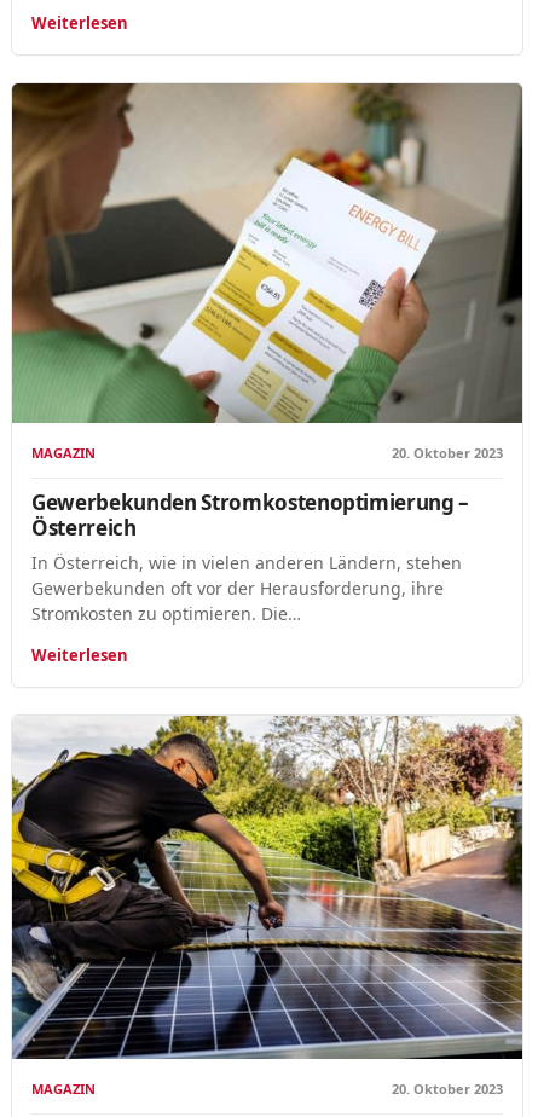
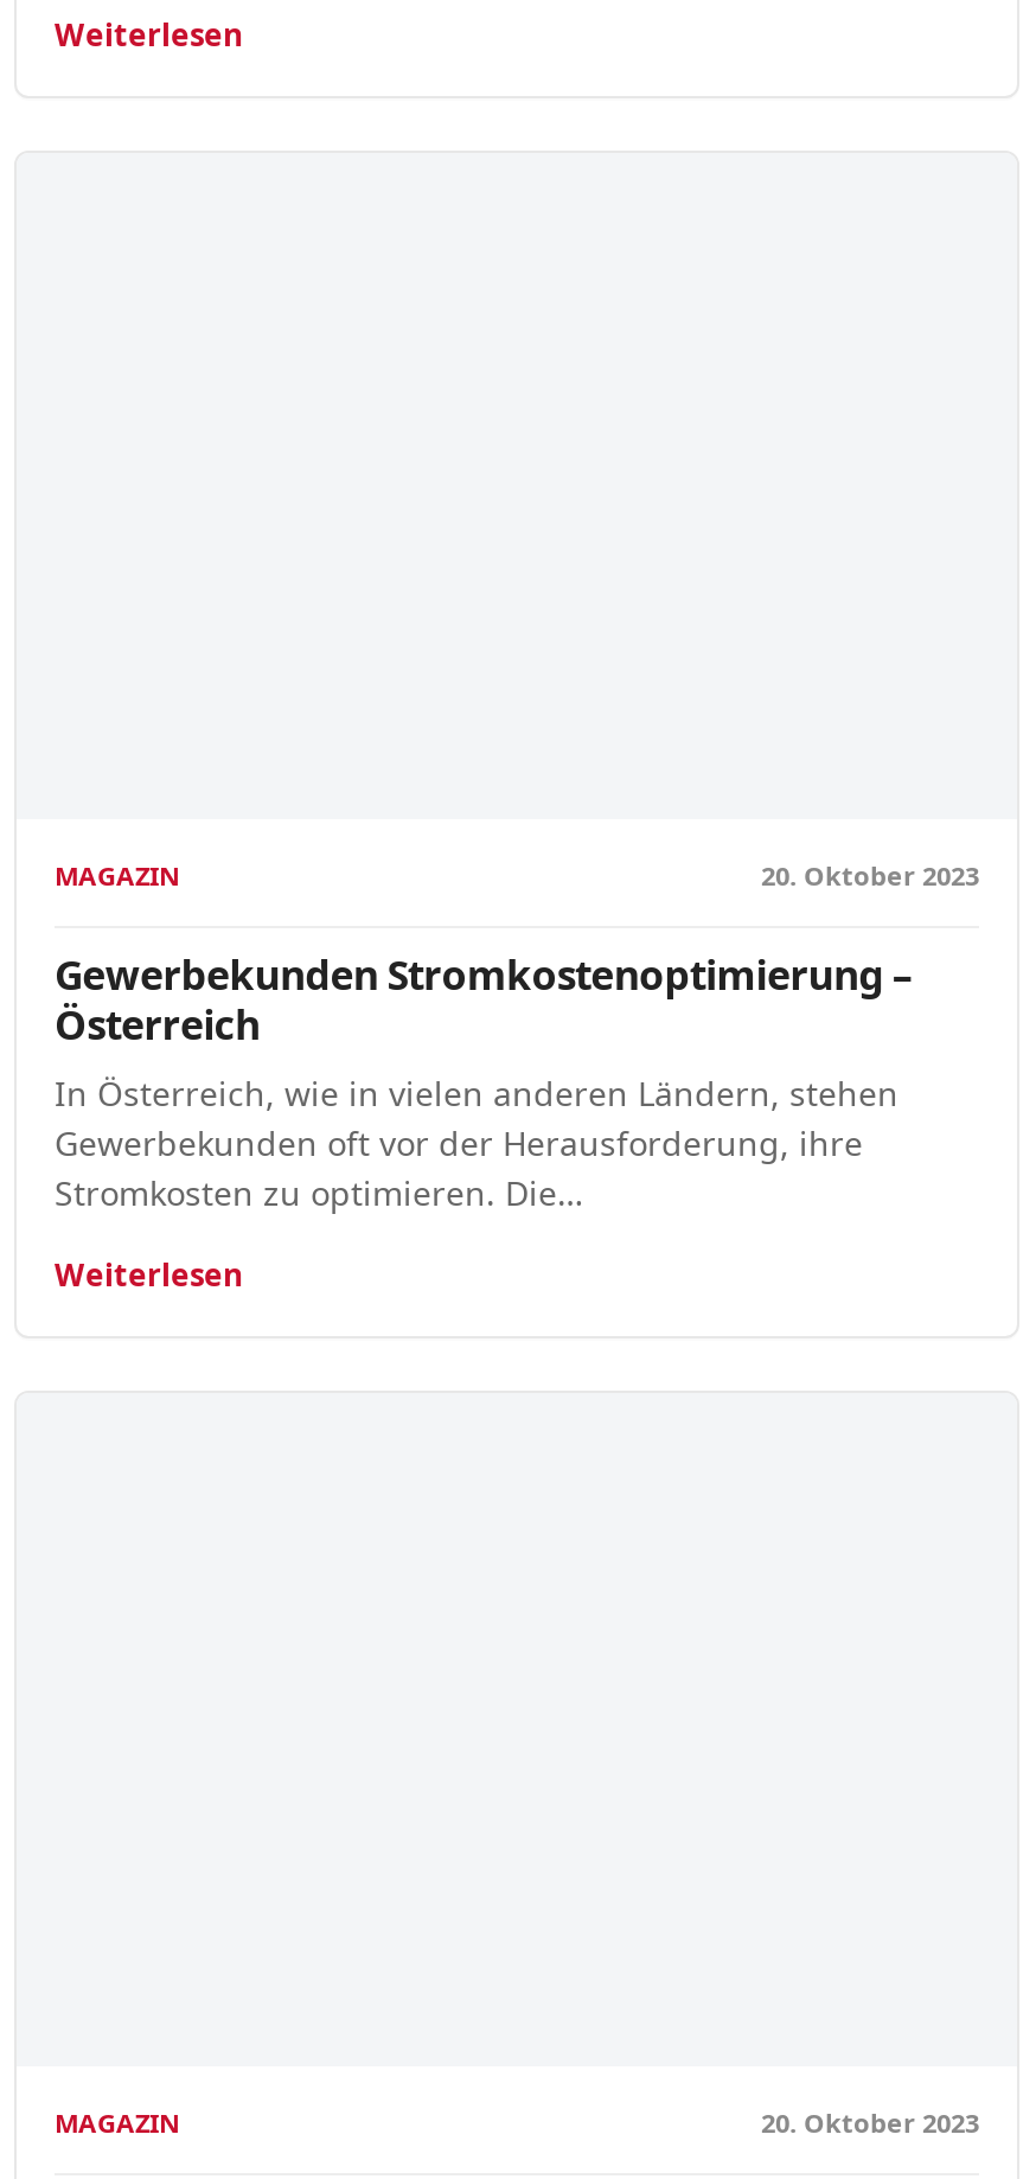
[11,82,523,424] [image] -> none
[11,714,523,1060] [image] -> none

